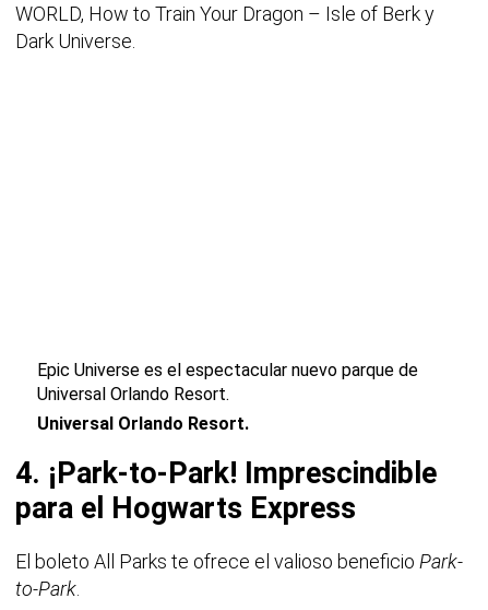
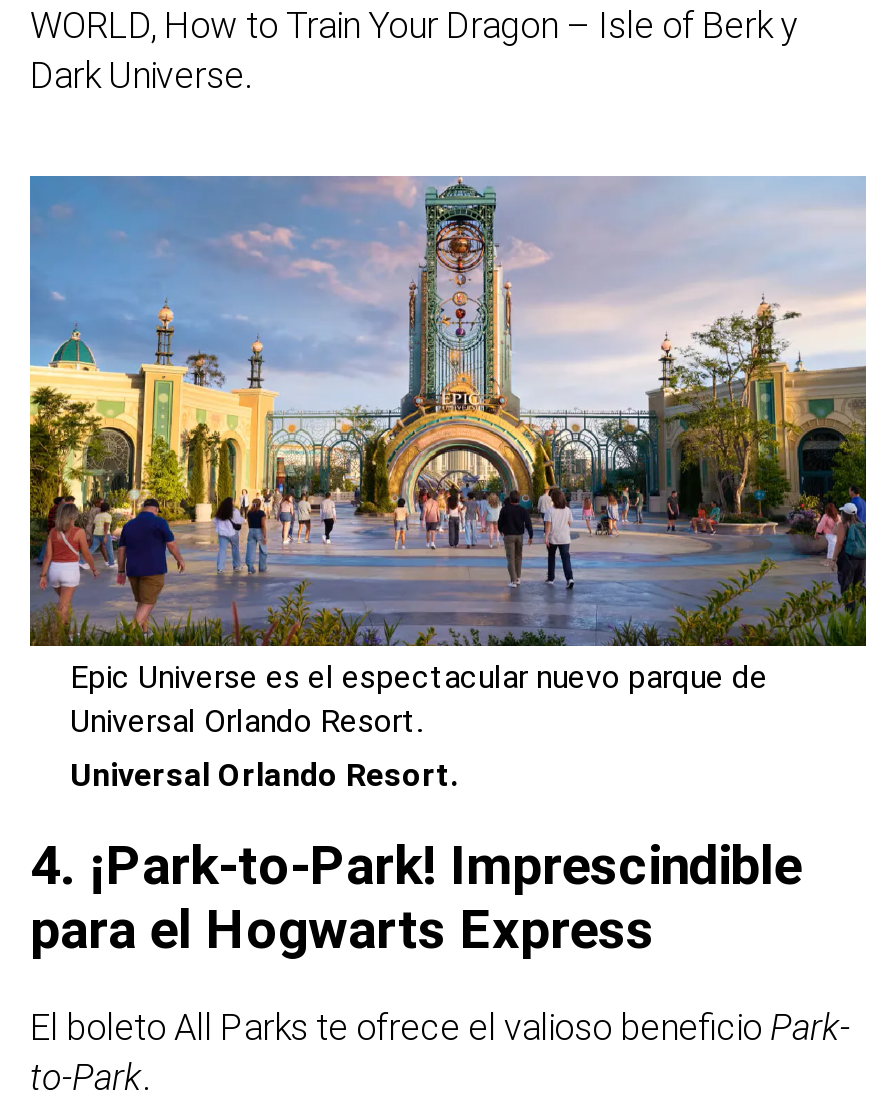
none -> [28,174,868,648] [image]

